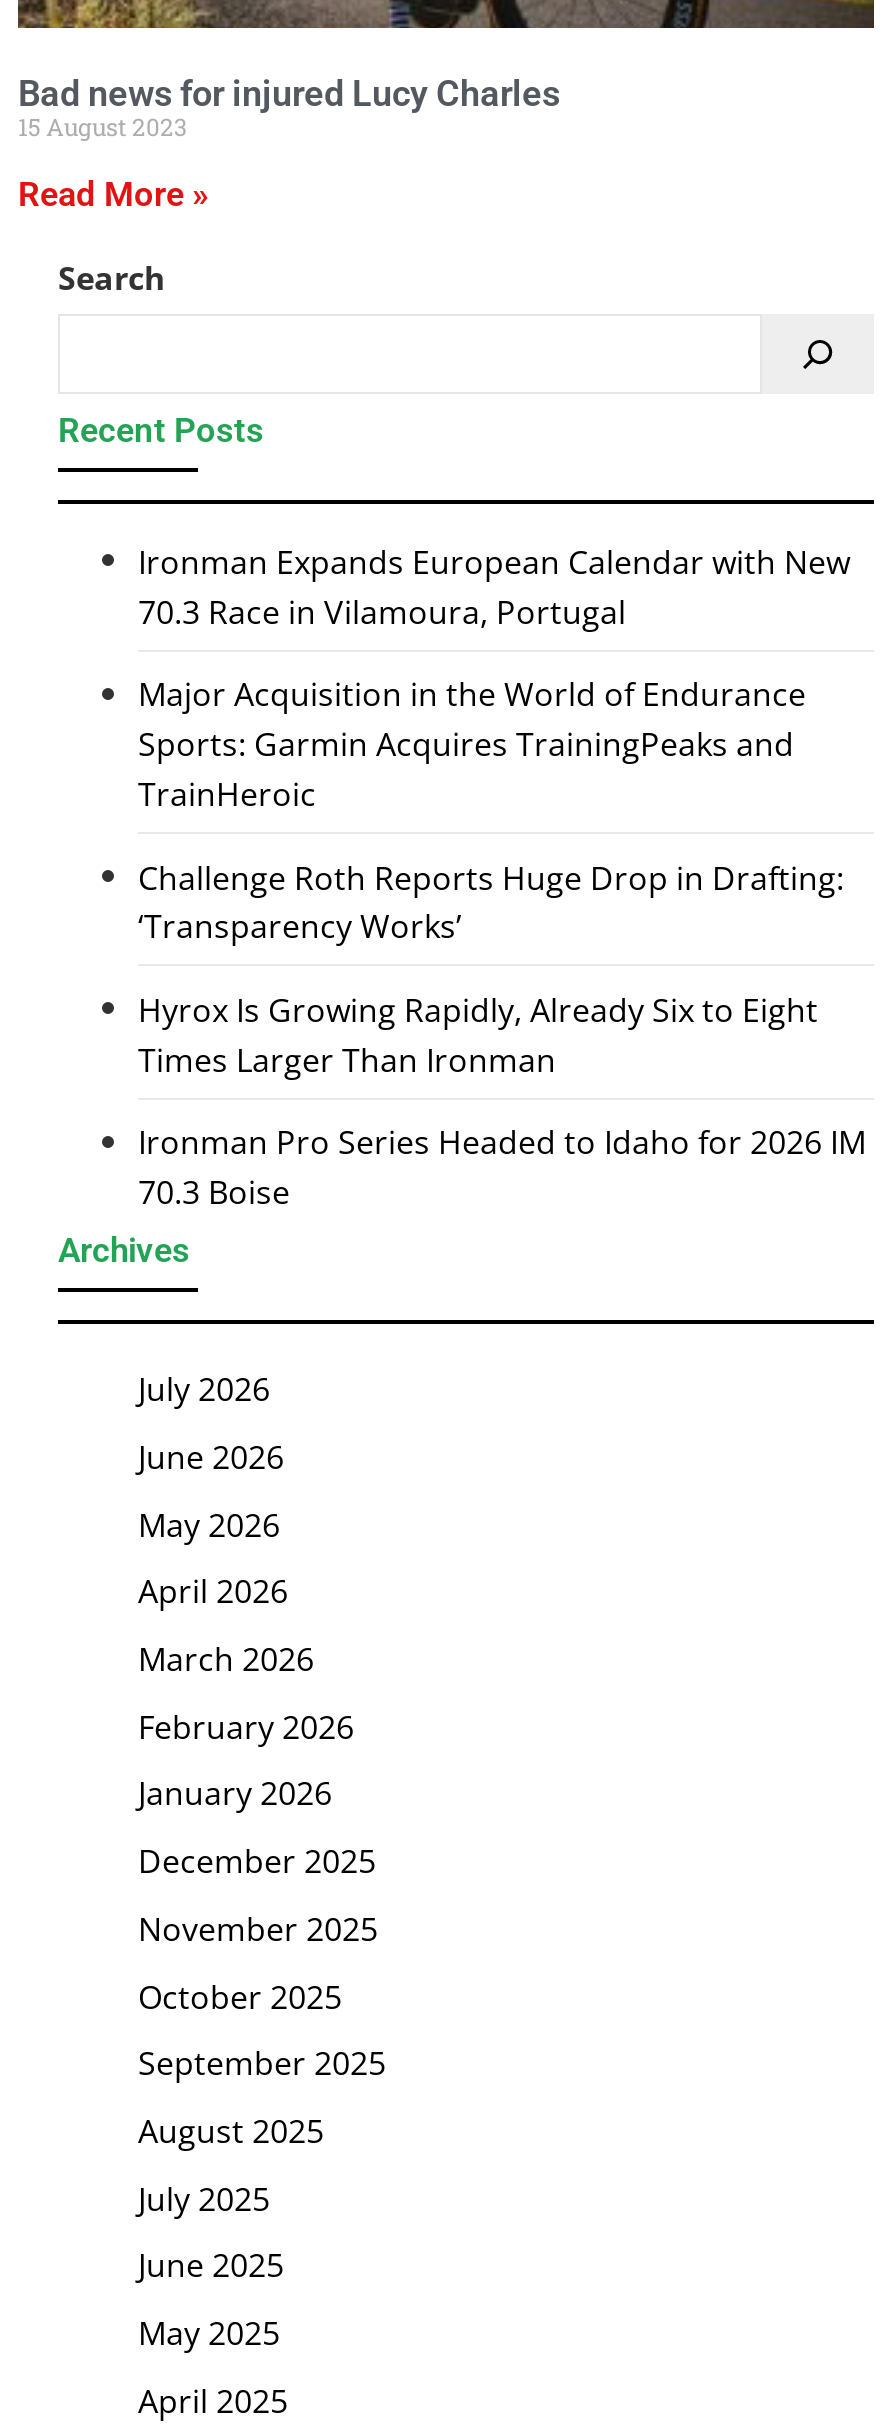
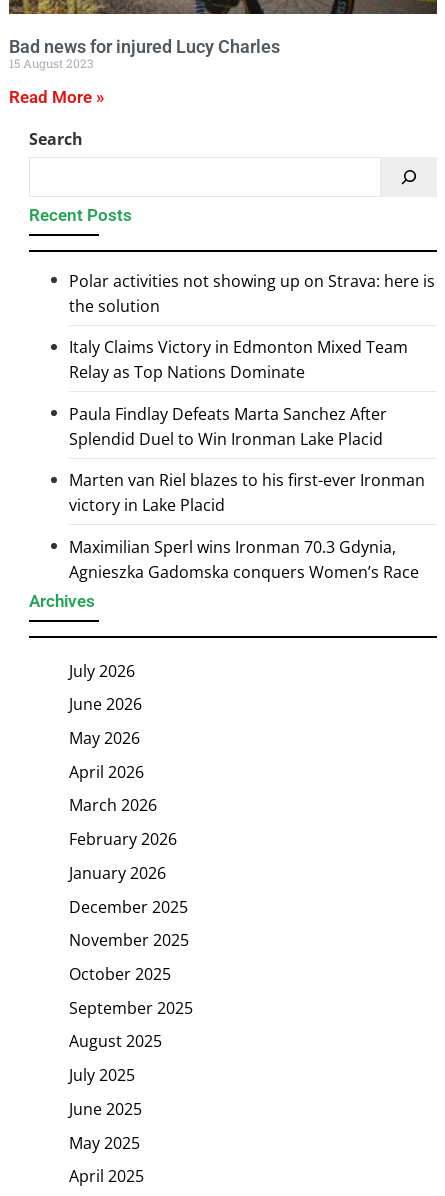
[138,540,850,634] Ironman Expands European Calendar with New | 70.3 Race in Vilamoura, Portugal -> [69,270,435,317] Polar activities not showing up on Strava: here is | the solution
[138,673,806,816] Major Acquisition in the World of Endurance | Sports: Garmin Acquires TrainingPeaks and | TrainHeroic -> [69,336,408,383] Italy Claims Victory in Edmonton Mixed Team | Relay as Top Nations Dominate
[138,855,844,949] Challenge Roth Reports Huge Drop in Drafting: | ‘Transparency Works’ -> [69,403,387,450] Paula Findlay Defeats Marta Sanchez After | Splendid Duel to Win Ironman Lake Placid
[138,988,818,1082] Hyrox Is Growing Rapidly, Already Six to Eight | Times Larger Than Ironman -> [69,469,425,516] Marten van Riel blazes to his first-ever Ironman | victory in Lake Placid
[138,1121,866,1214] Ironman Pro Series Headed to Idaho for 2026 IM | 70.3 Boise -> [69,536,419,582] Maximilian Sperl wins Ironman 70.3 Gdynia, | Agnieszka Gadomska conquers Women’s Race

